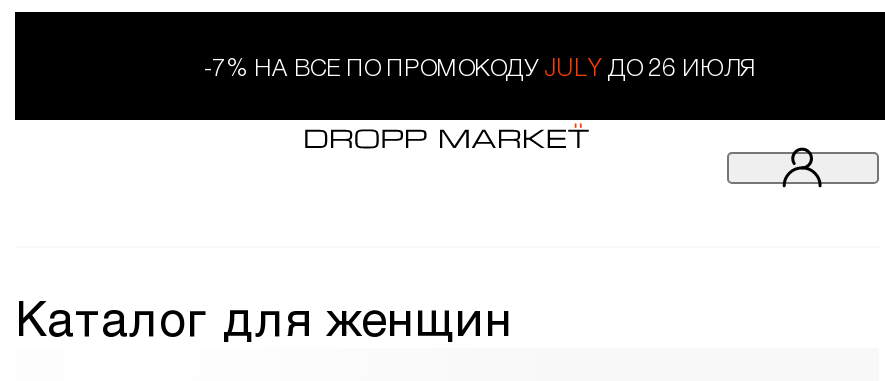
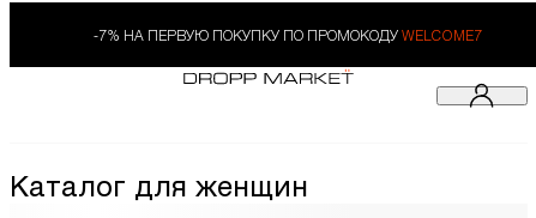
[204,52,754,80] -7% НА ВСЕ ПО ПРОМОКОДУ JULY ДО 26 ИЮЛЯ -> [94,26,482,43] -7% НА ПЕРВУЮ ПОКУПКУ ПО ПРОМОКОДУ WELCOME7

